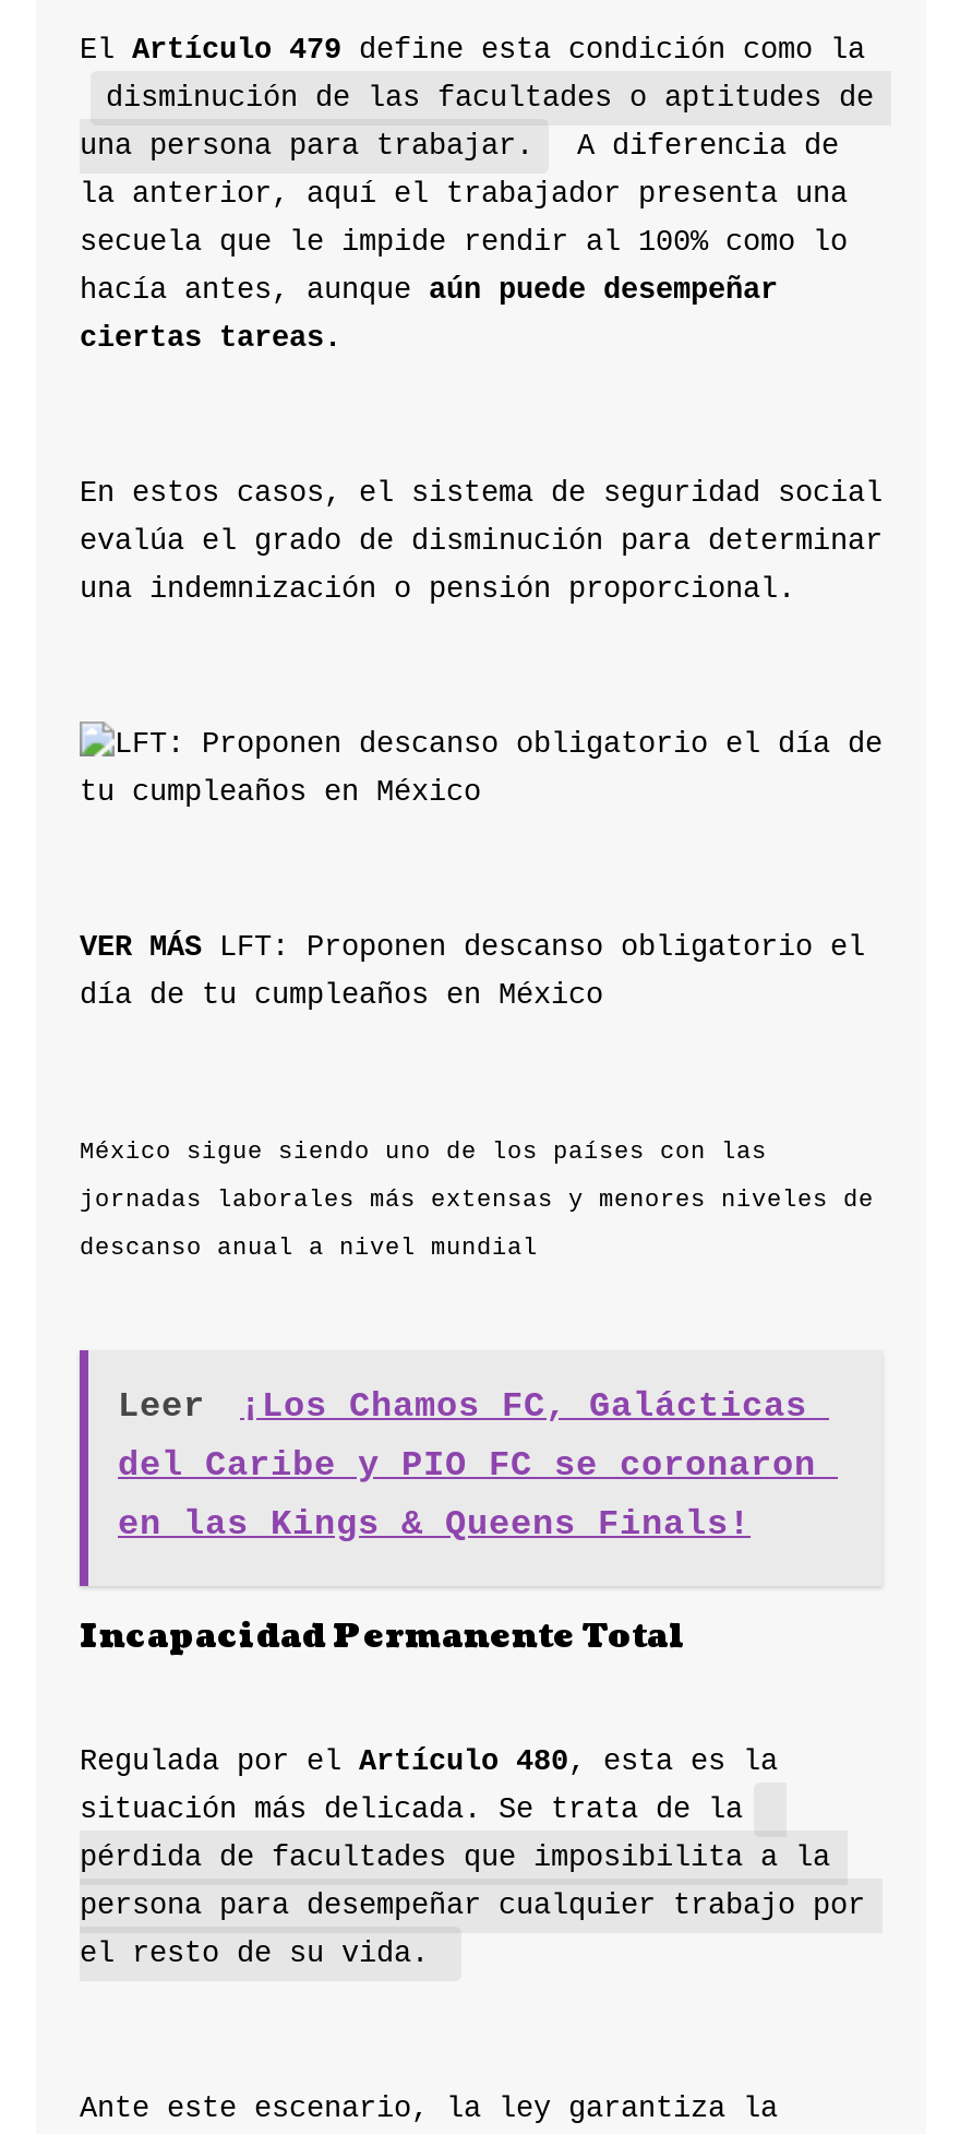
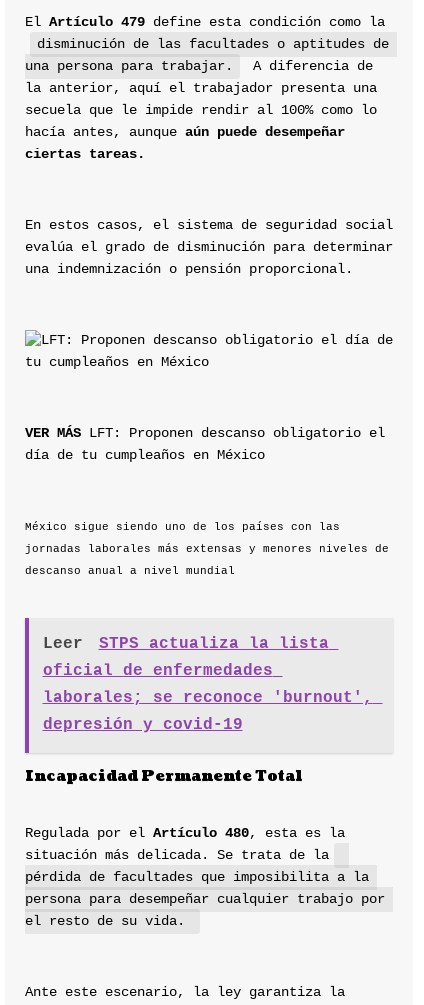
[118,1388,816,1545] ¡Los Chamos FC, Galácticas | del Caribe y PIO FC se coronaron | en las Kings & Queens Finals! -> [42,635,372,734] STPS actualiza la lista | oficial de enfermedades | laborales; se reconoce 'burnout', | depresión y covid-19

